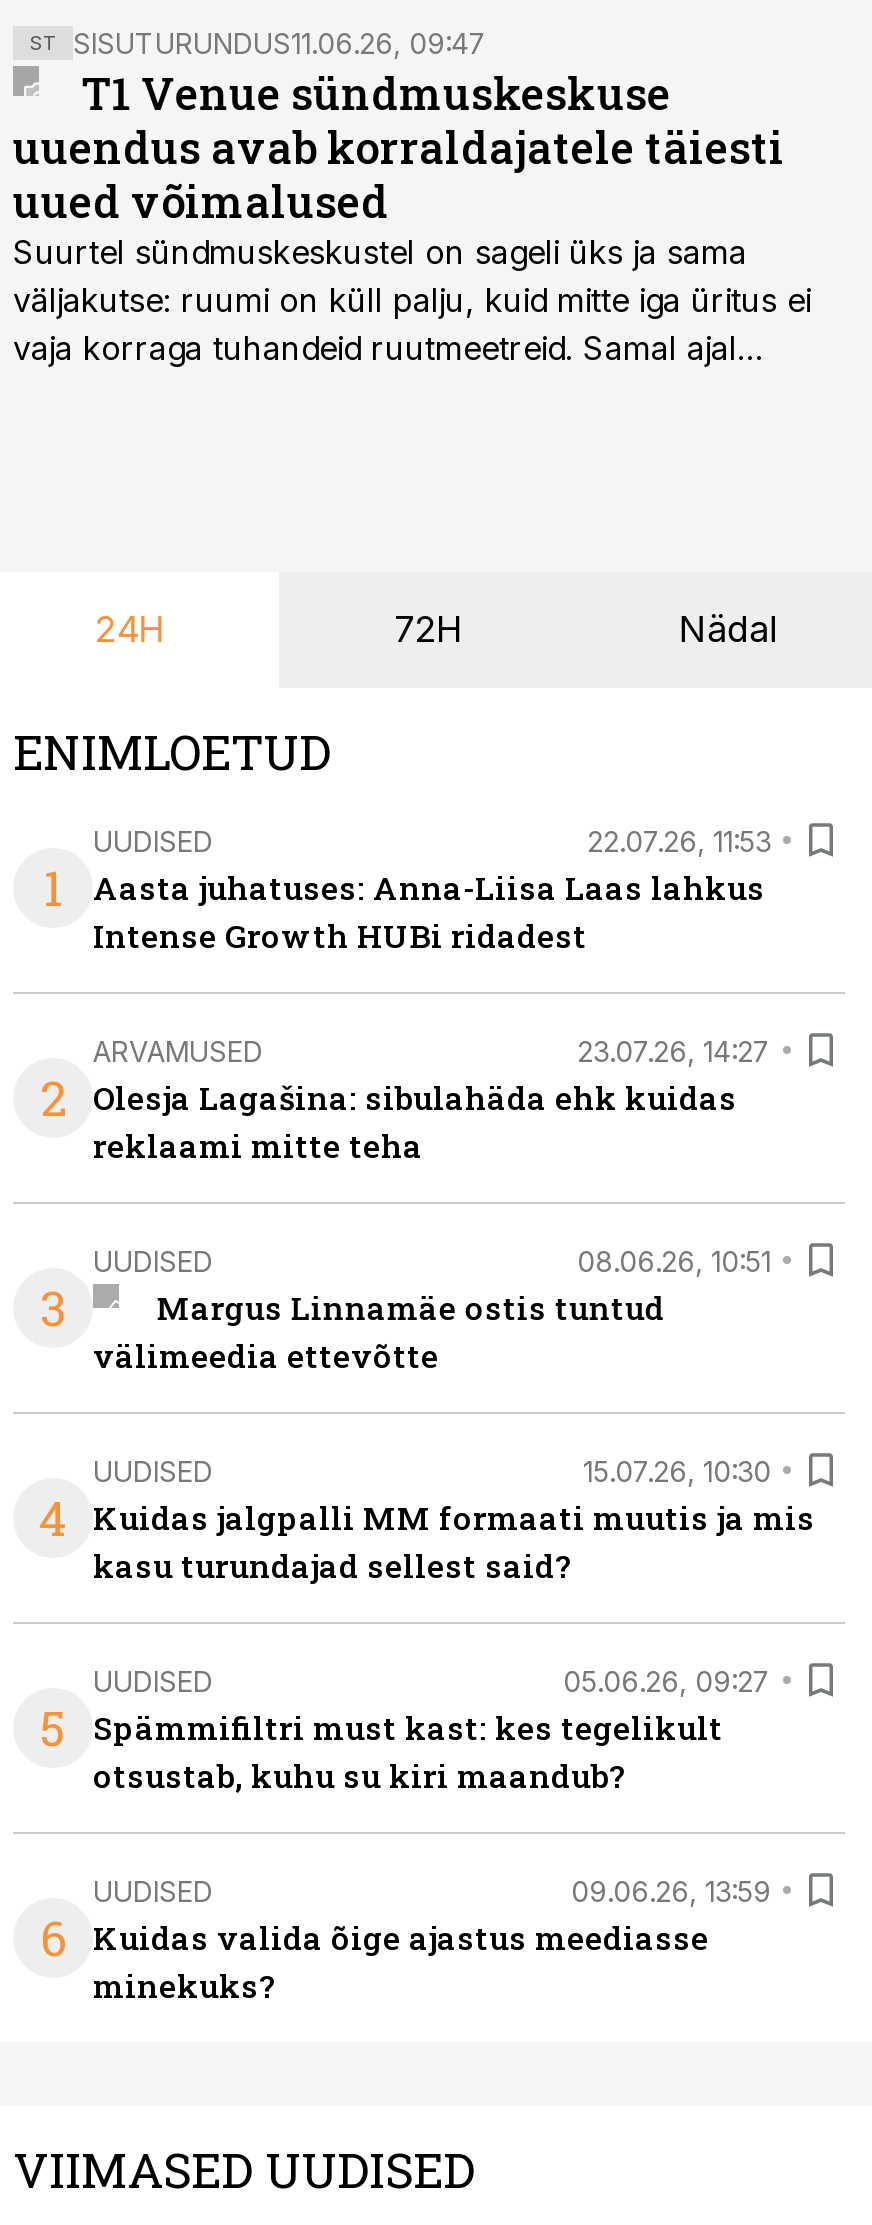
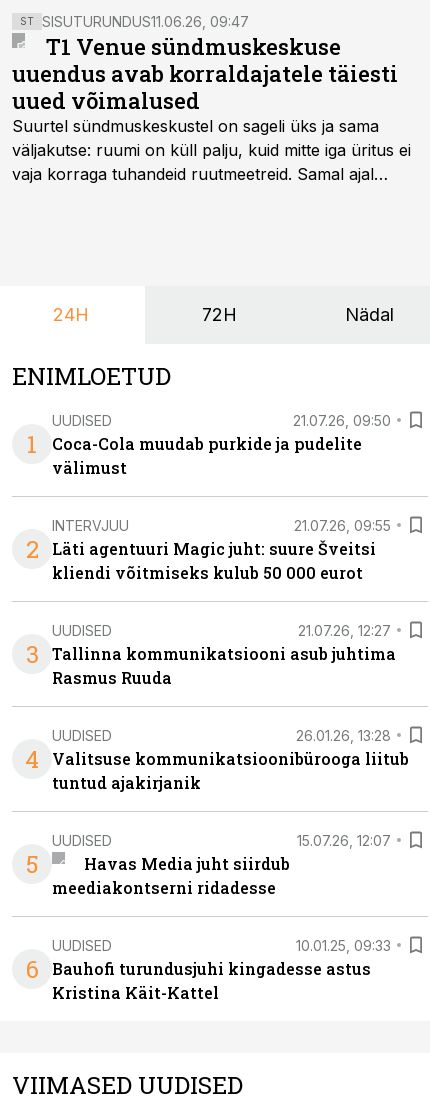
[93,823,771,956] 22.07.26, 11:53 | Aasta juhatuses: Anna-Liisa Laas lahkus | Intense Growth HUBi ridadest -> [52,411,391,478] 21.07.26, 09:50 | Coca-Cola muudab purkide ja pudelite | välimust
[93,1033,771,1166] ARVAMUSED | 23.07.26, 14:27 | Olesja Lagašina: sibulahäda ehk kuidas | reklaami mitte teha -> [52,516,391,583] INTERVJUU | 21.07.26, 09:55 | Läti agentuuri Magic juht: suure Šveitsi | kliendi võitmiseks kulub 50 000 eurot
[93,1243,771,1376] 08.06.26, 10:51 | Margus Linnamäe ostis tuntud | välimeedia ettevõtte -> [52,621,396,688] 21.07.26, 12:27 | Tallinna kommunikatsiooni asub juhtima | Rasmus Ruuda
[93,1453,815,1586] 15.07.26, 10:30 | Kuidas jalgpalli MM formaati muutis ja mis | kasu turundajad sellest said? -> [52,726,409,793] 26.01.26, 13:28 | Valitsuse kommunikatsioonibürooga liitub | tuntud ajakirjanik
[93,1663,771,1796] 05.06.26, 09:27 | Spämmifiltri must kast: kes tegelikult | otsustab, kuhu su kiri maandub? -> [52,831,391,898] 15.07.26, 12:07 | Havas Media juht siirdub | meediakontserni ridadesse
[93,1873,771,2006] 09.06.26, 13:59 | Kuidas valida õige ajastus meediasse | minekuks? -> [52,936,391,1003] 10.01.25, 09:33 | Bauhofi turundusjuhi kingadesse astus | Kristina Käit-Kattel

